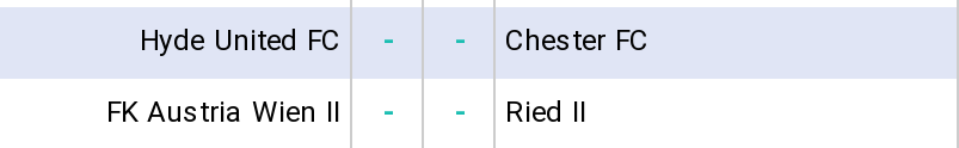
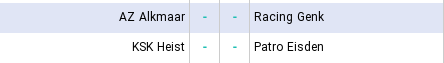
[140,19,340,64] Hyde United FC -> [119,8,185,27] AZ Alkmaar
[505,19,648,64] Chester FC -> [254,8,324,27] Racing Genk
[106,91,340,136] FK Austria Wien II -> [132,38,185,57] KSK Heist
[505,91,586,136] Ried II -> [254,38,324,57] Patro Eisden

